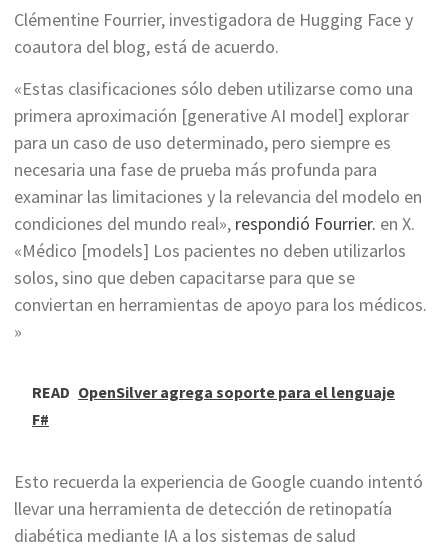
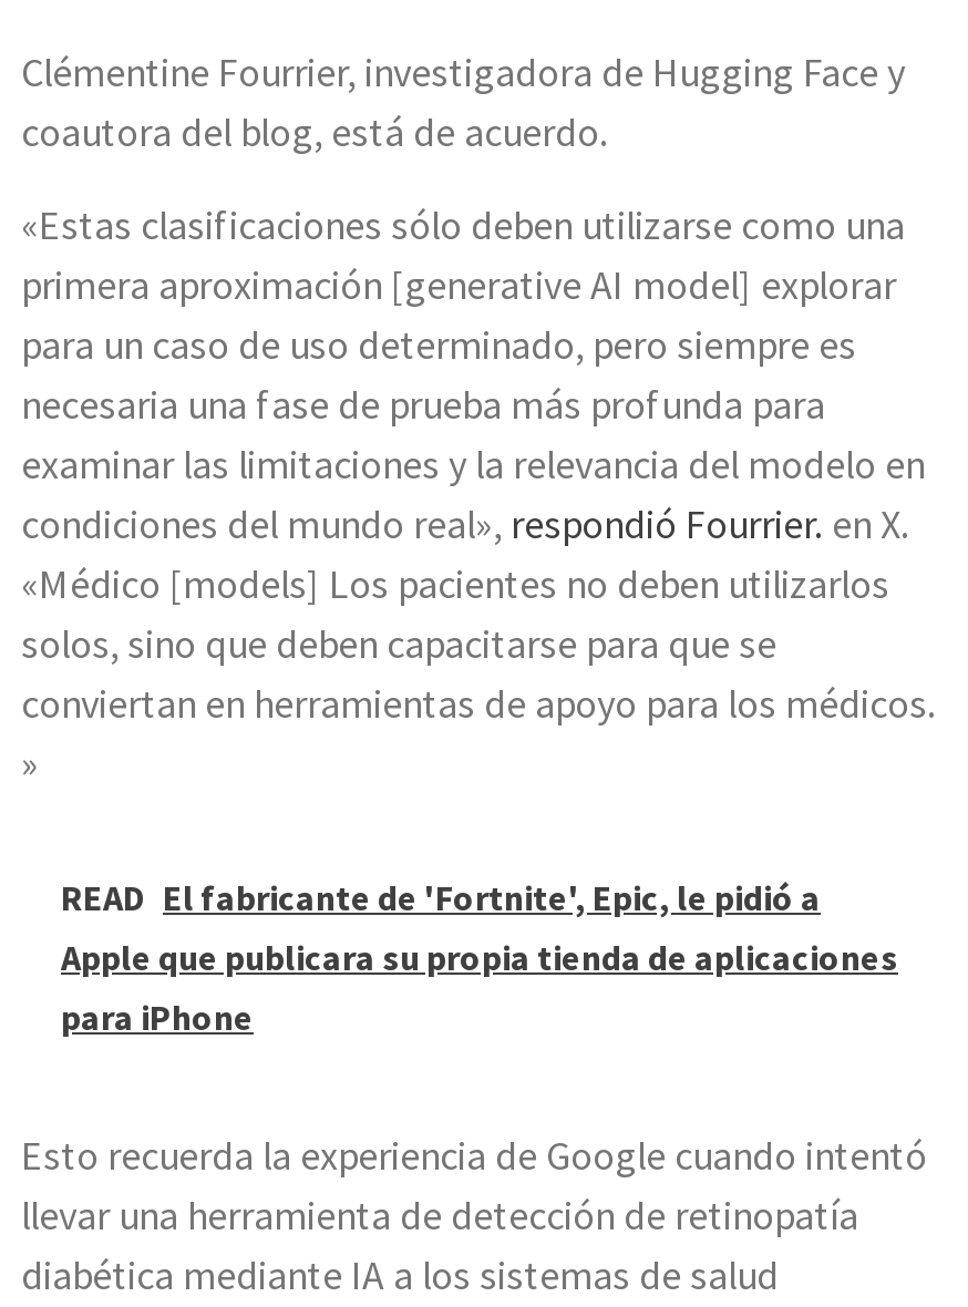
[32,382,395,429] READ OpenSilver agrega soporte para el lenguaje | F# -> [61,876,898,1040] READ El fabricante de 'Fortnite', Epic, le pidió a | Apple que publicara su propia tienda de aplicaciones | para iPhone

